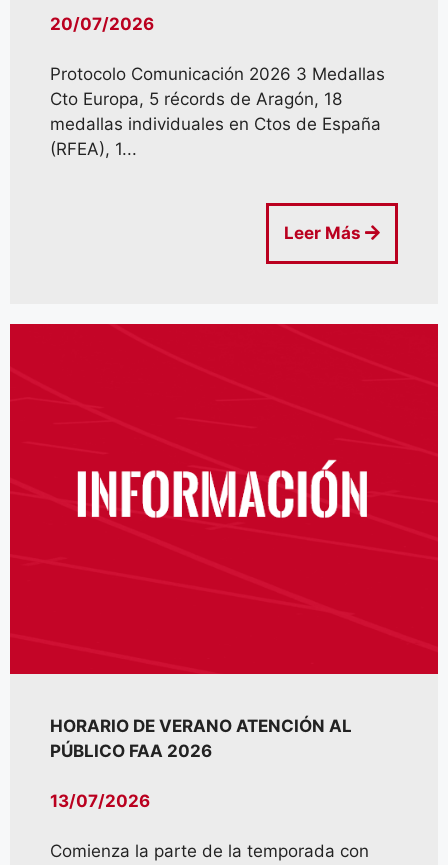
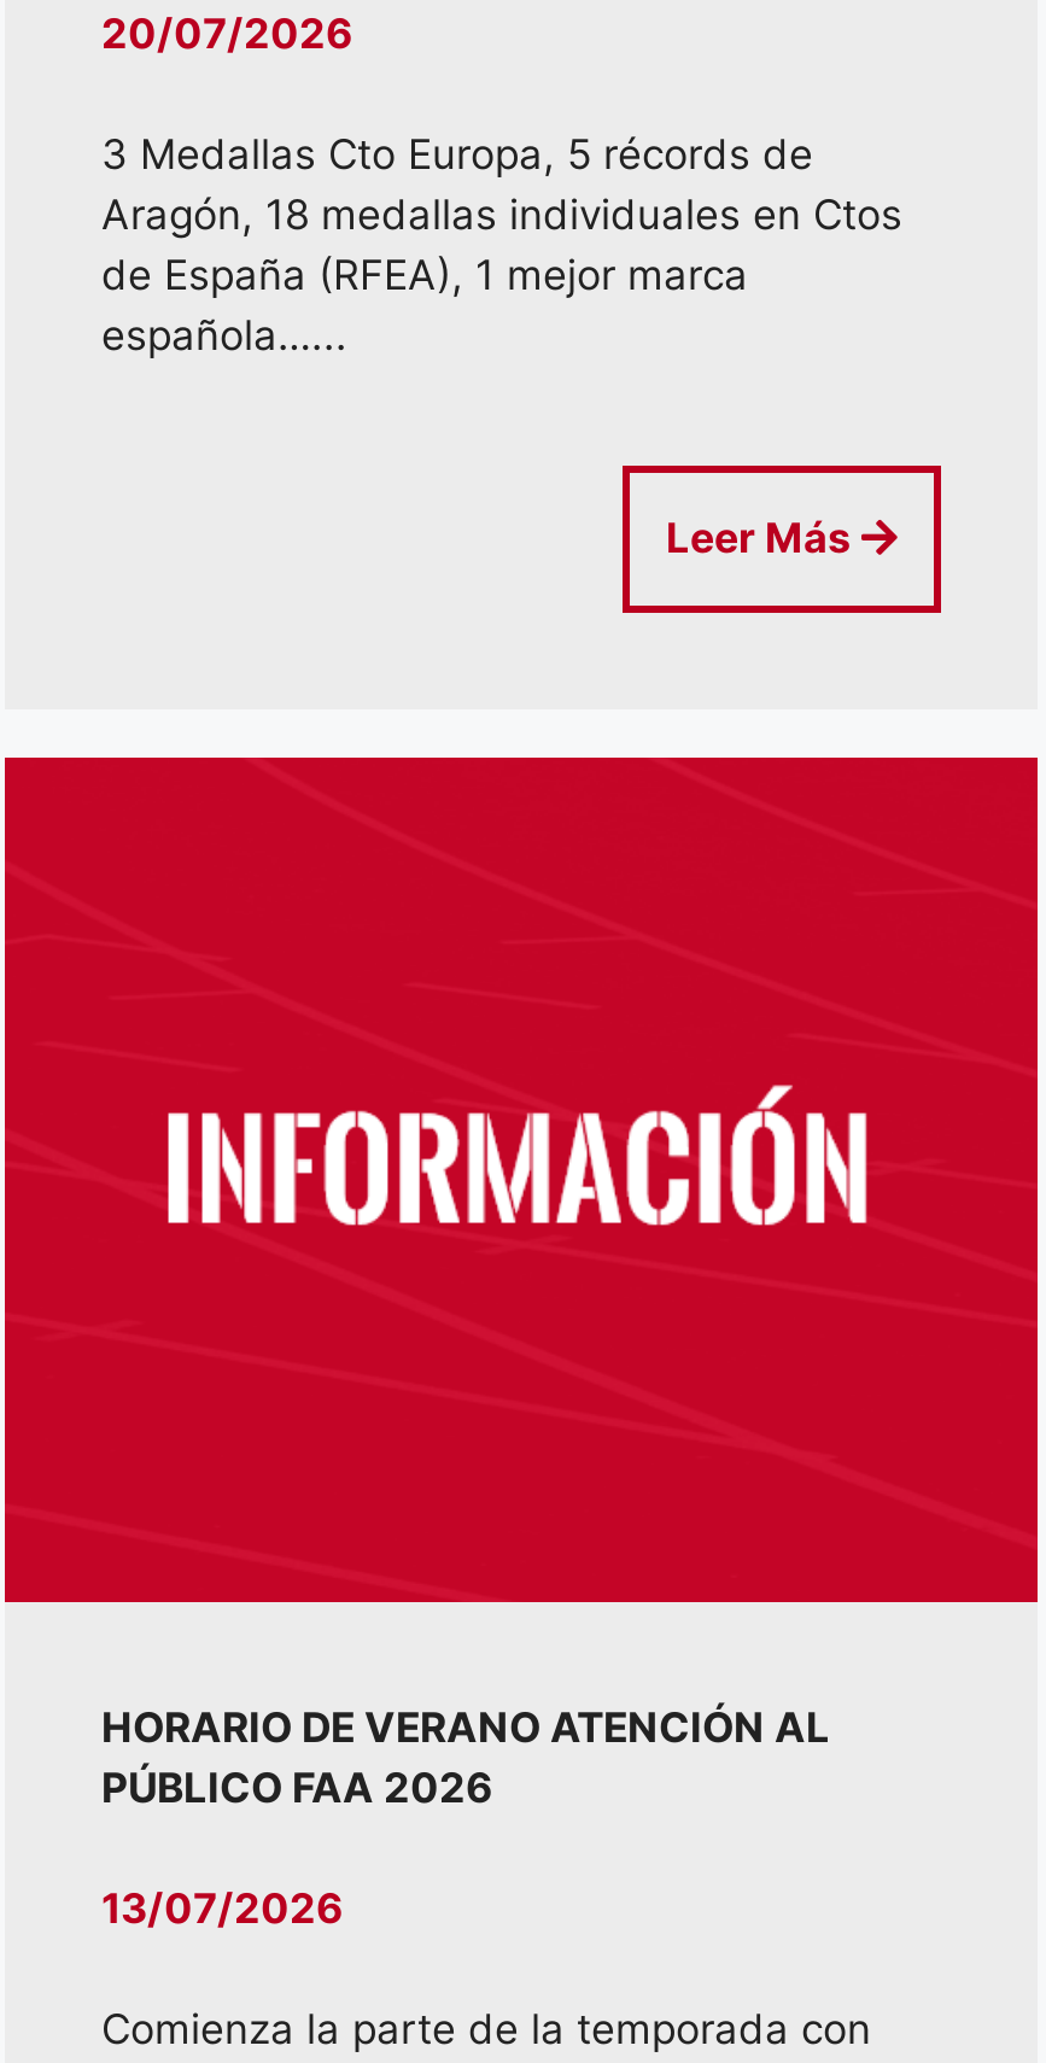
[50,64,385,159] Protocolo Comunicación 2026 3 Medallas | Cto Europa, 5 récords de Aragón, 18 | medallas individuales en Ctos de España | (RFEA), 1... -> [101,130,902,360] 3 Medallas Cto Europa, 5 récords de | Aragón, 18 medallas individuales en Ctos | de España (RFEA), 1 mejor marca | española…...

